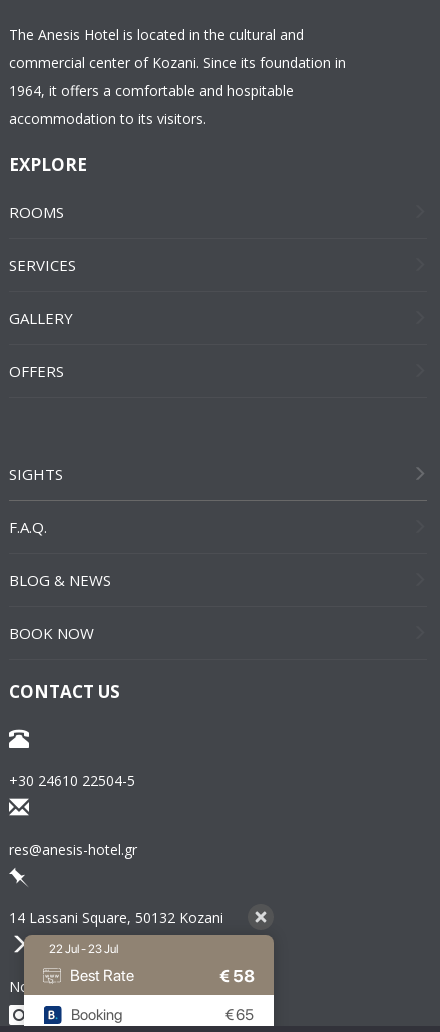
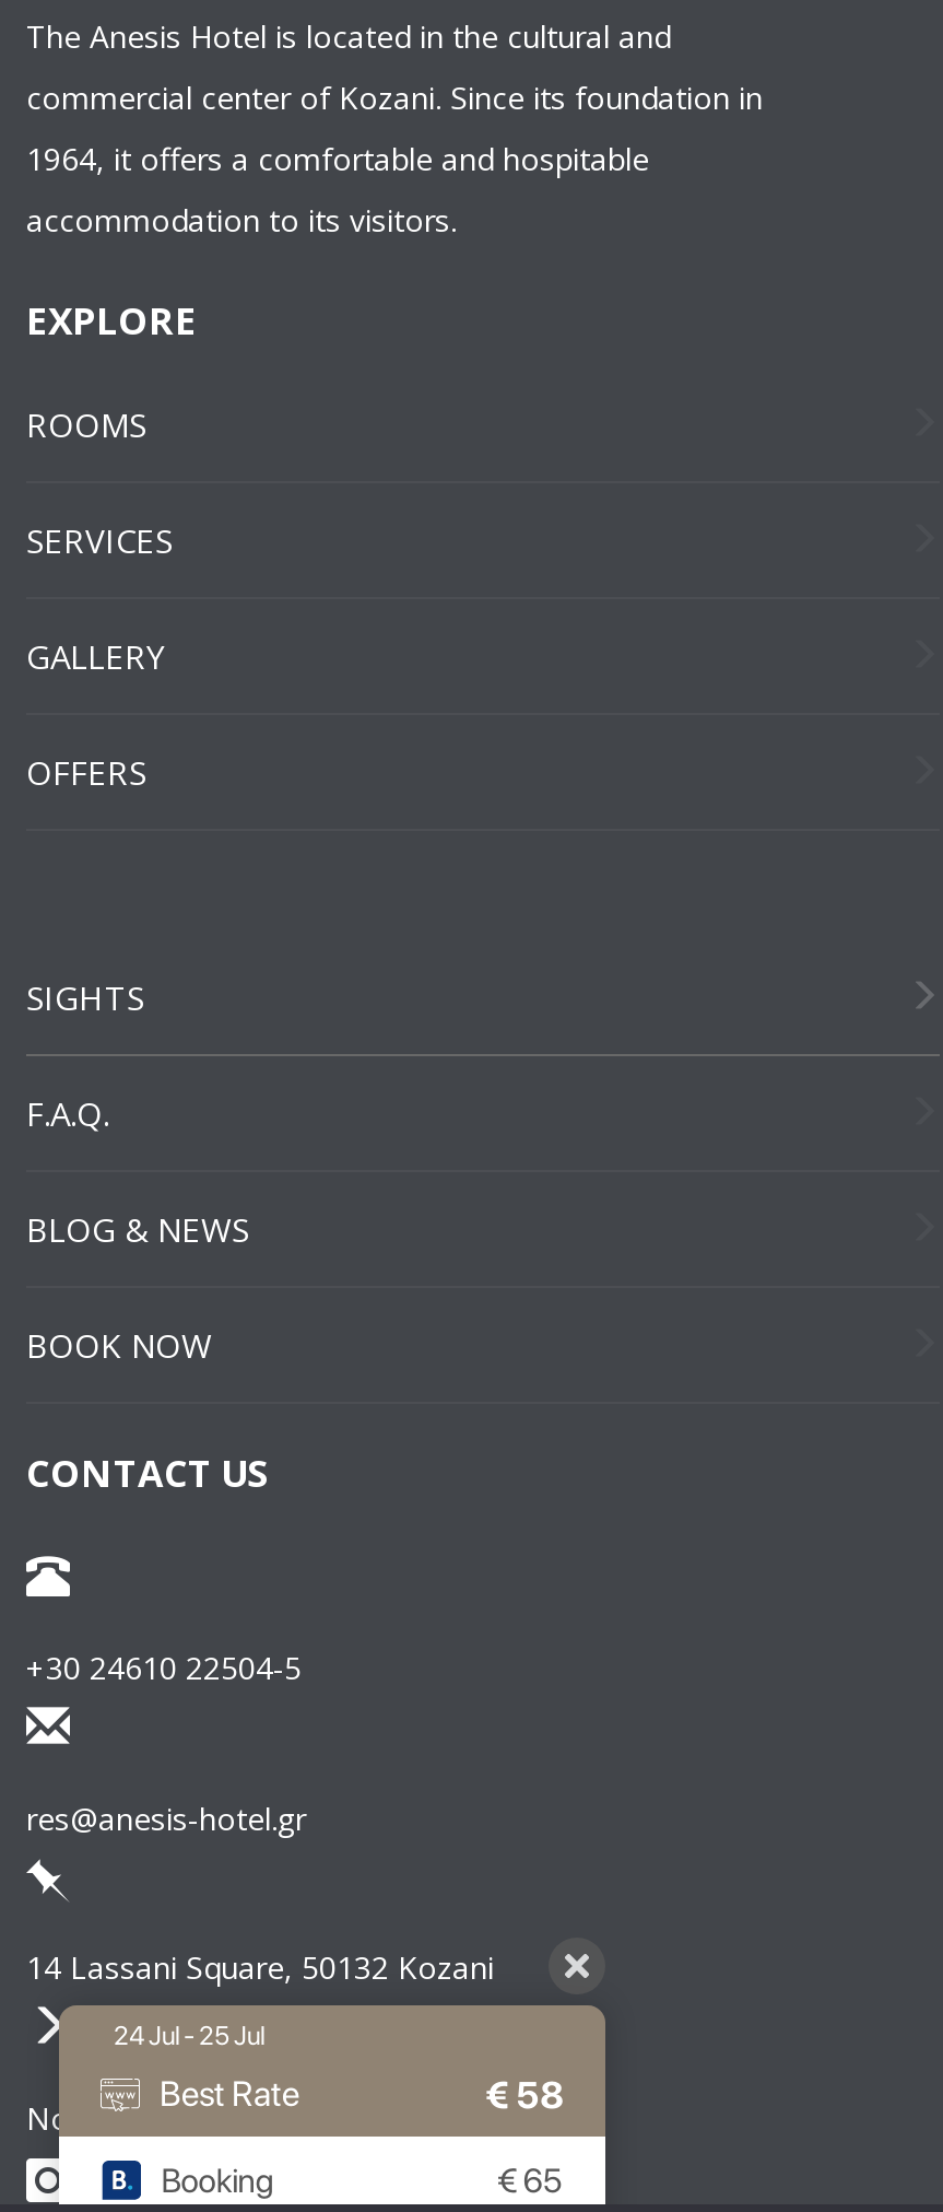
[49,942,118,956] 22 Jul - 23 Jul -> [114,2020,264,2051] 24 Jul - 25 Jul

